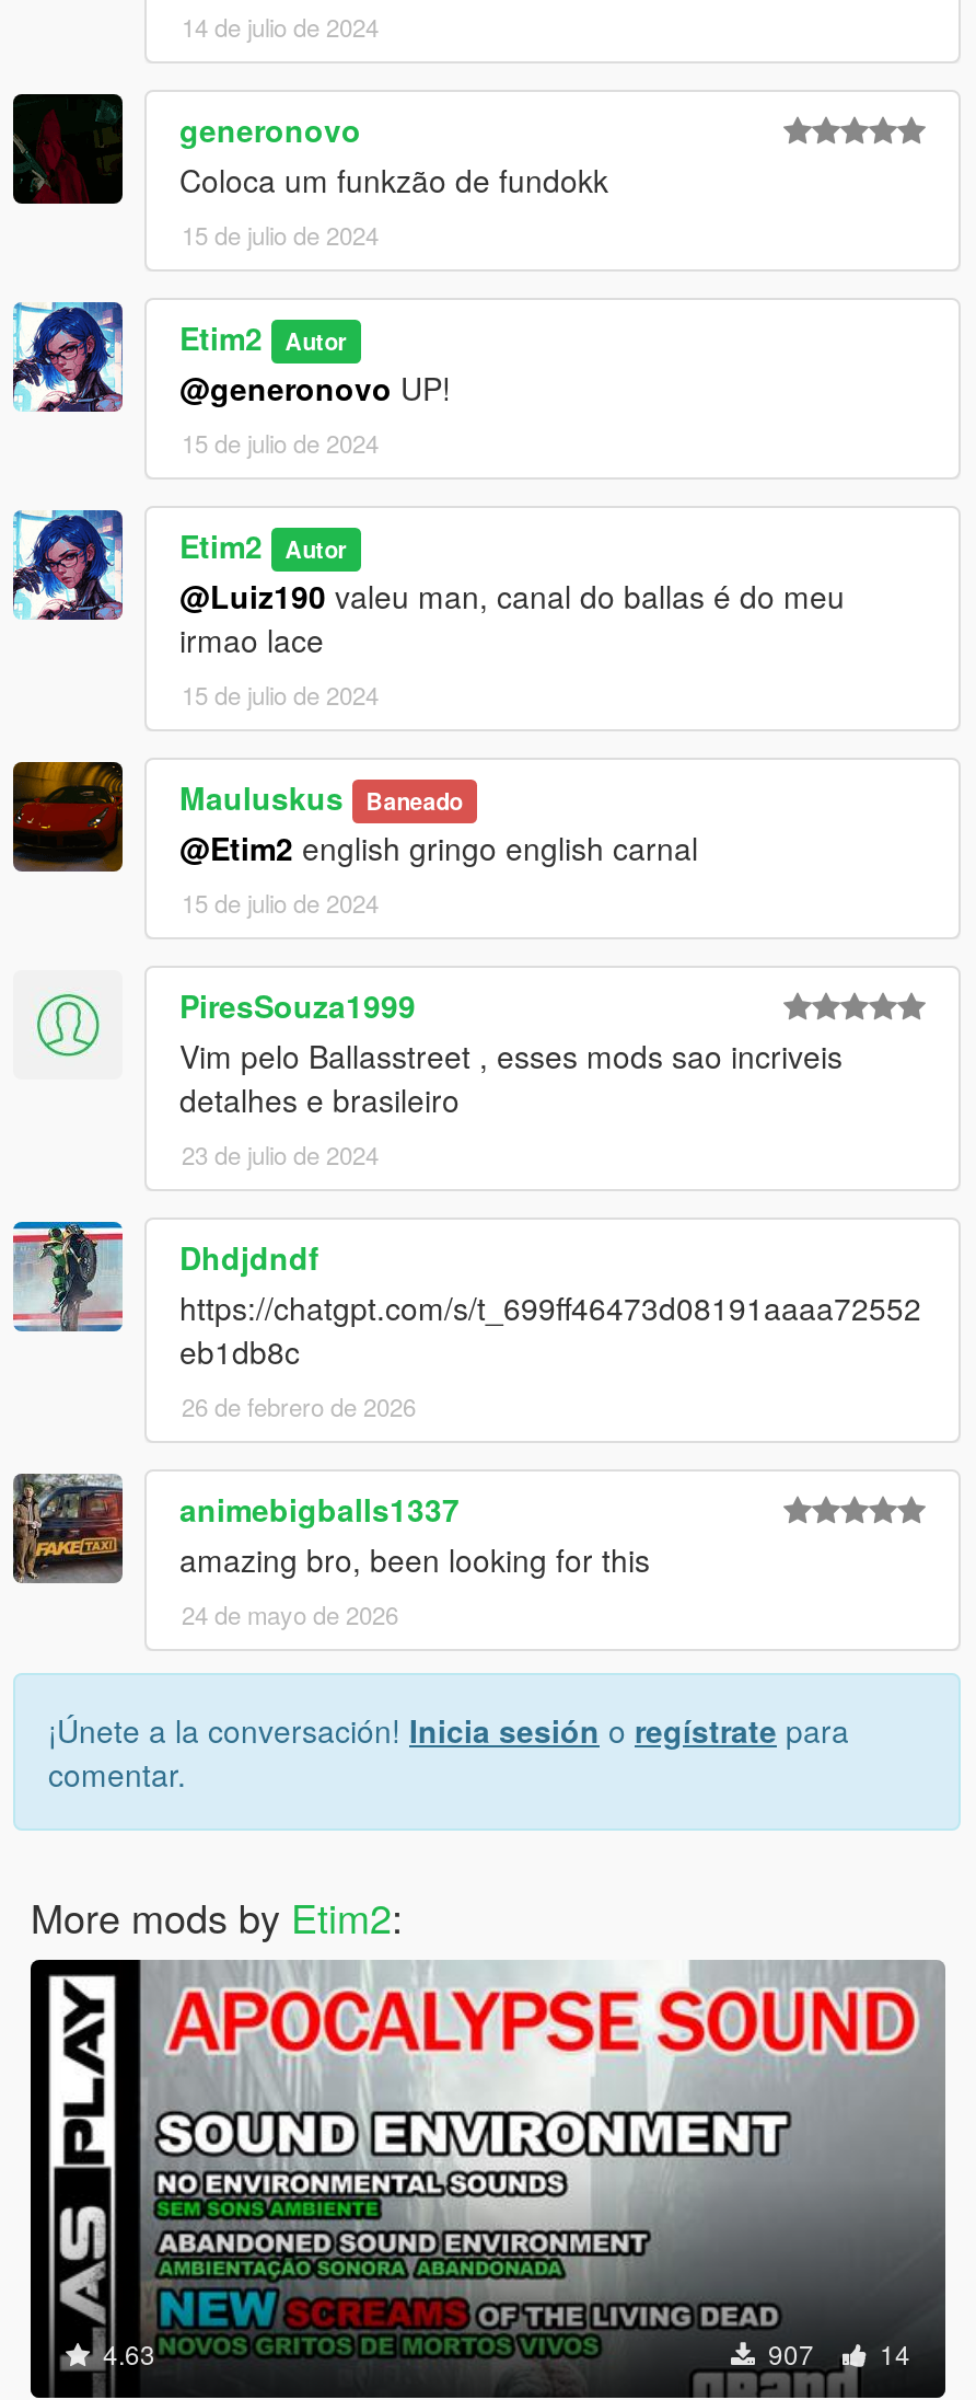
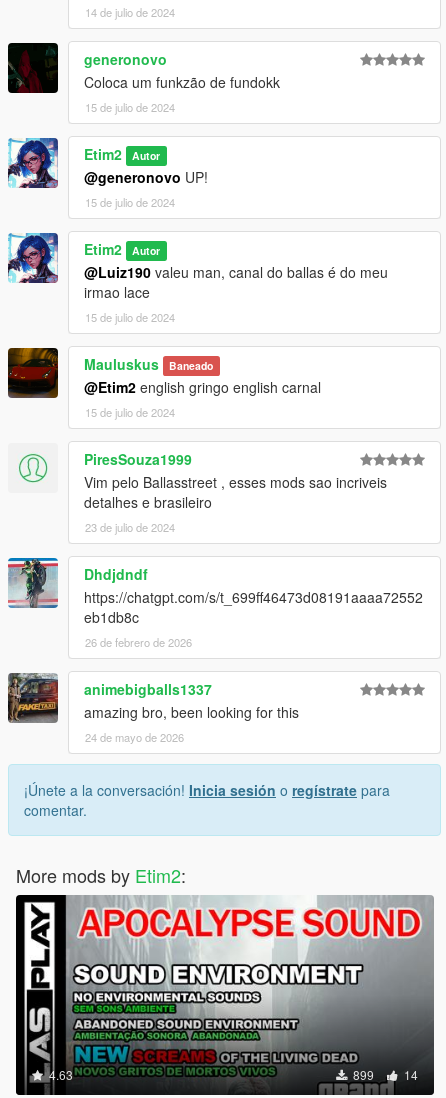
[762,2334,910,2372] 907 14 -> [350,1066,418,1083] 899 14

